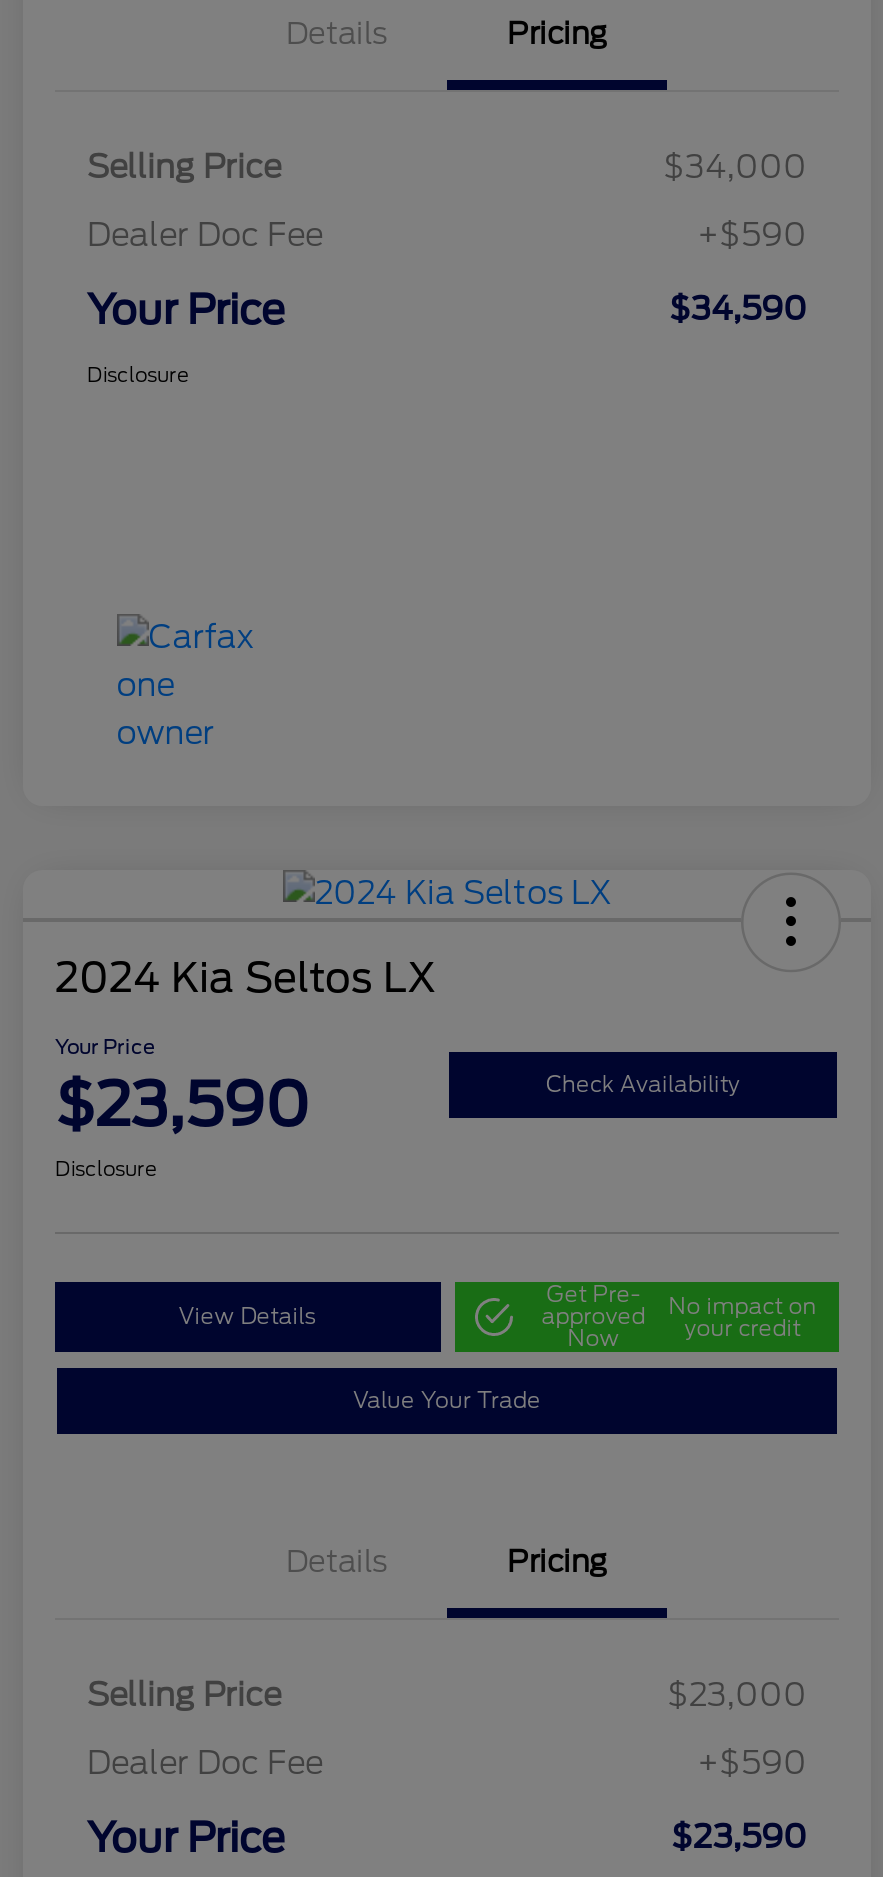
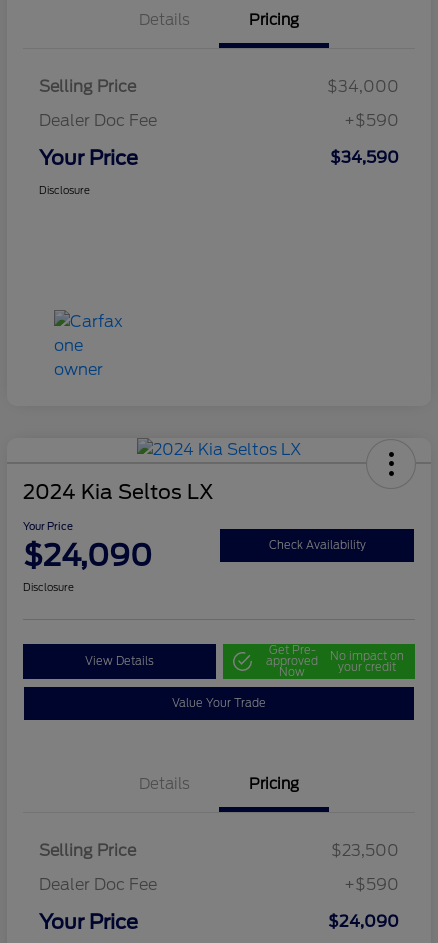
[55,1068,309,1140] $23,590 -> [23,537,152,573] $24,090
[667,1676,807,1714] $23,000 -> [331,841,399,860] $23,500
[671,1818,807,1856] $23,590 -> [328,912,399,931] $24,090

